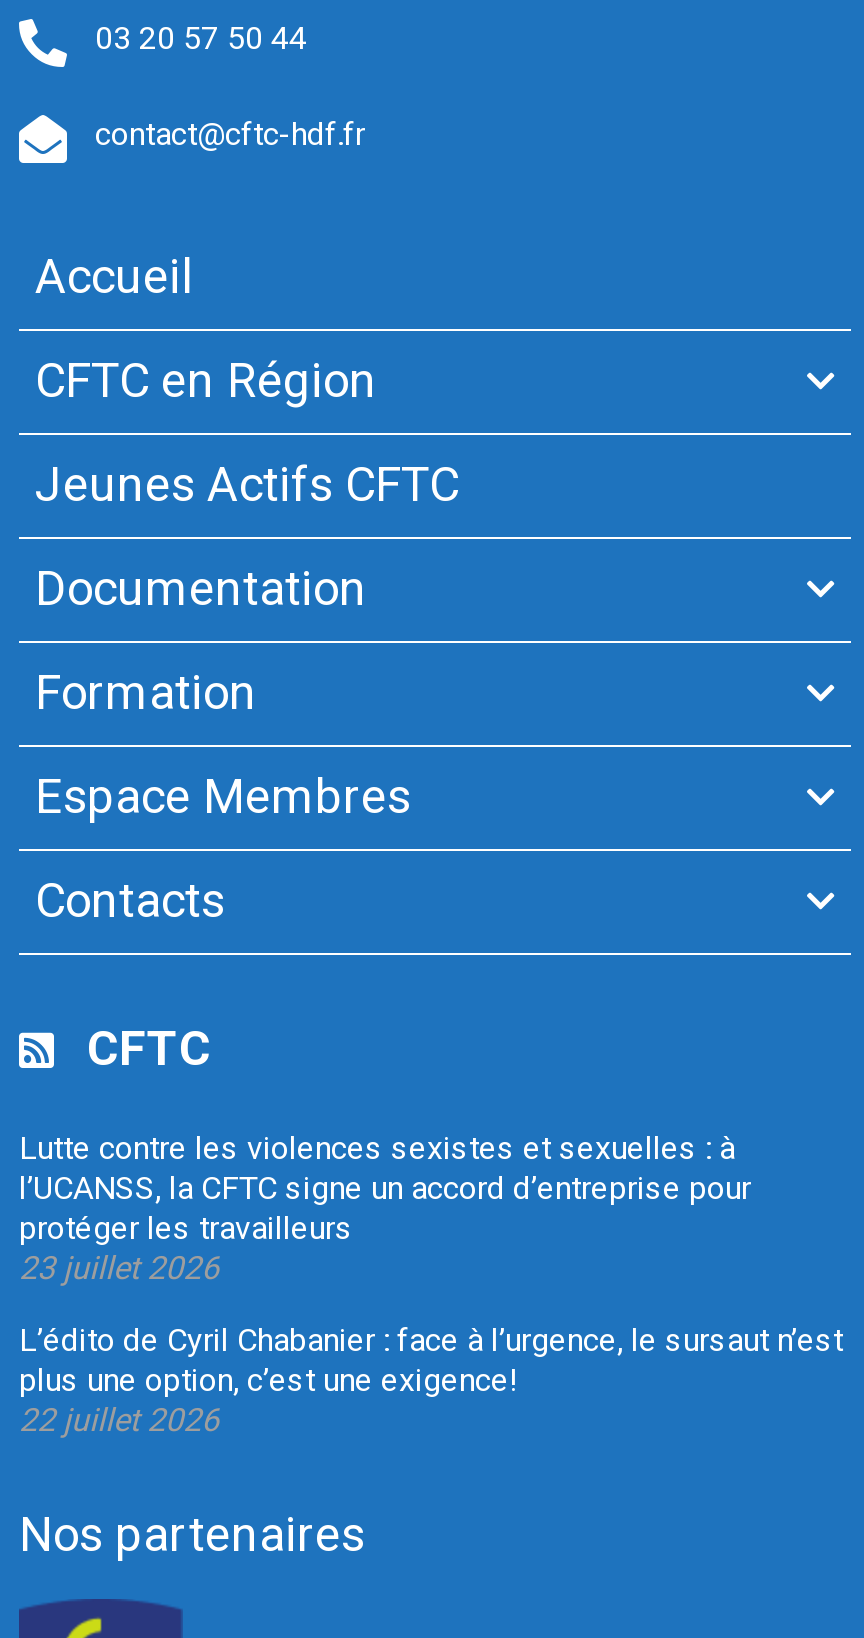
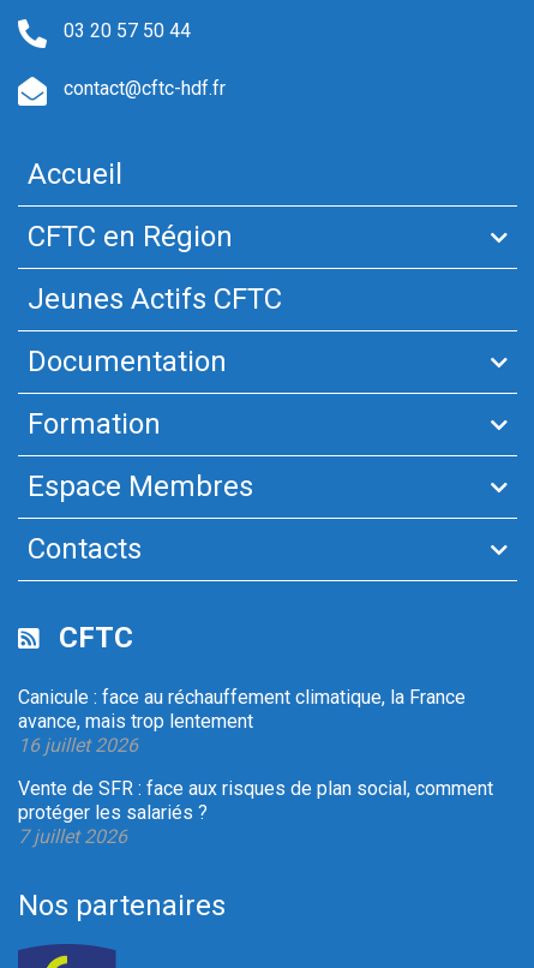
[19,1128,751,1286] Lutte contre les violences sexistes et sexuelles : à | l’UCANSS, la CFTC signe un accord d’entreprise pour | protéger les travailleurs | 23 juillet 2026 -> [18,686,466,757] Canicule : face au réchauffement climatique, la France | avance, mais trop lentement | 16 juillet 2026
[19,1320,843,1438] L’édito de Cyril Chabanier : face à l’urgence, le sursaut n’est | plus une option, c’est une exigence! | 22 juillet 2026 -> [18,777,493,848] Vente de SFR : face aux risques de plan social, comment | protéger les salariés ? | 7 juillet 2026

